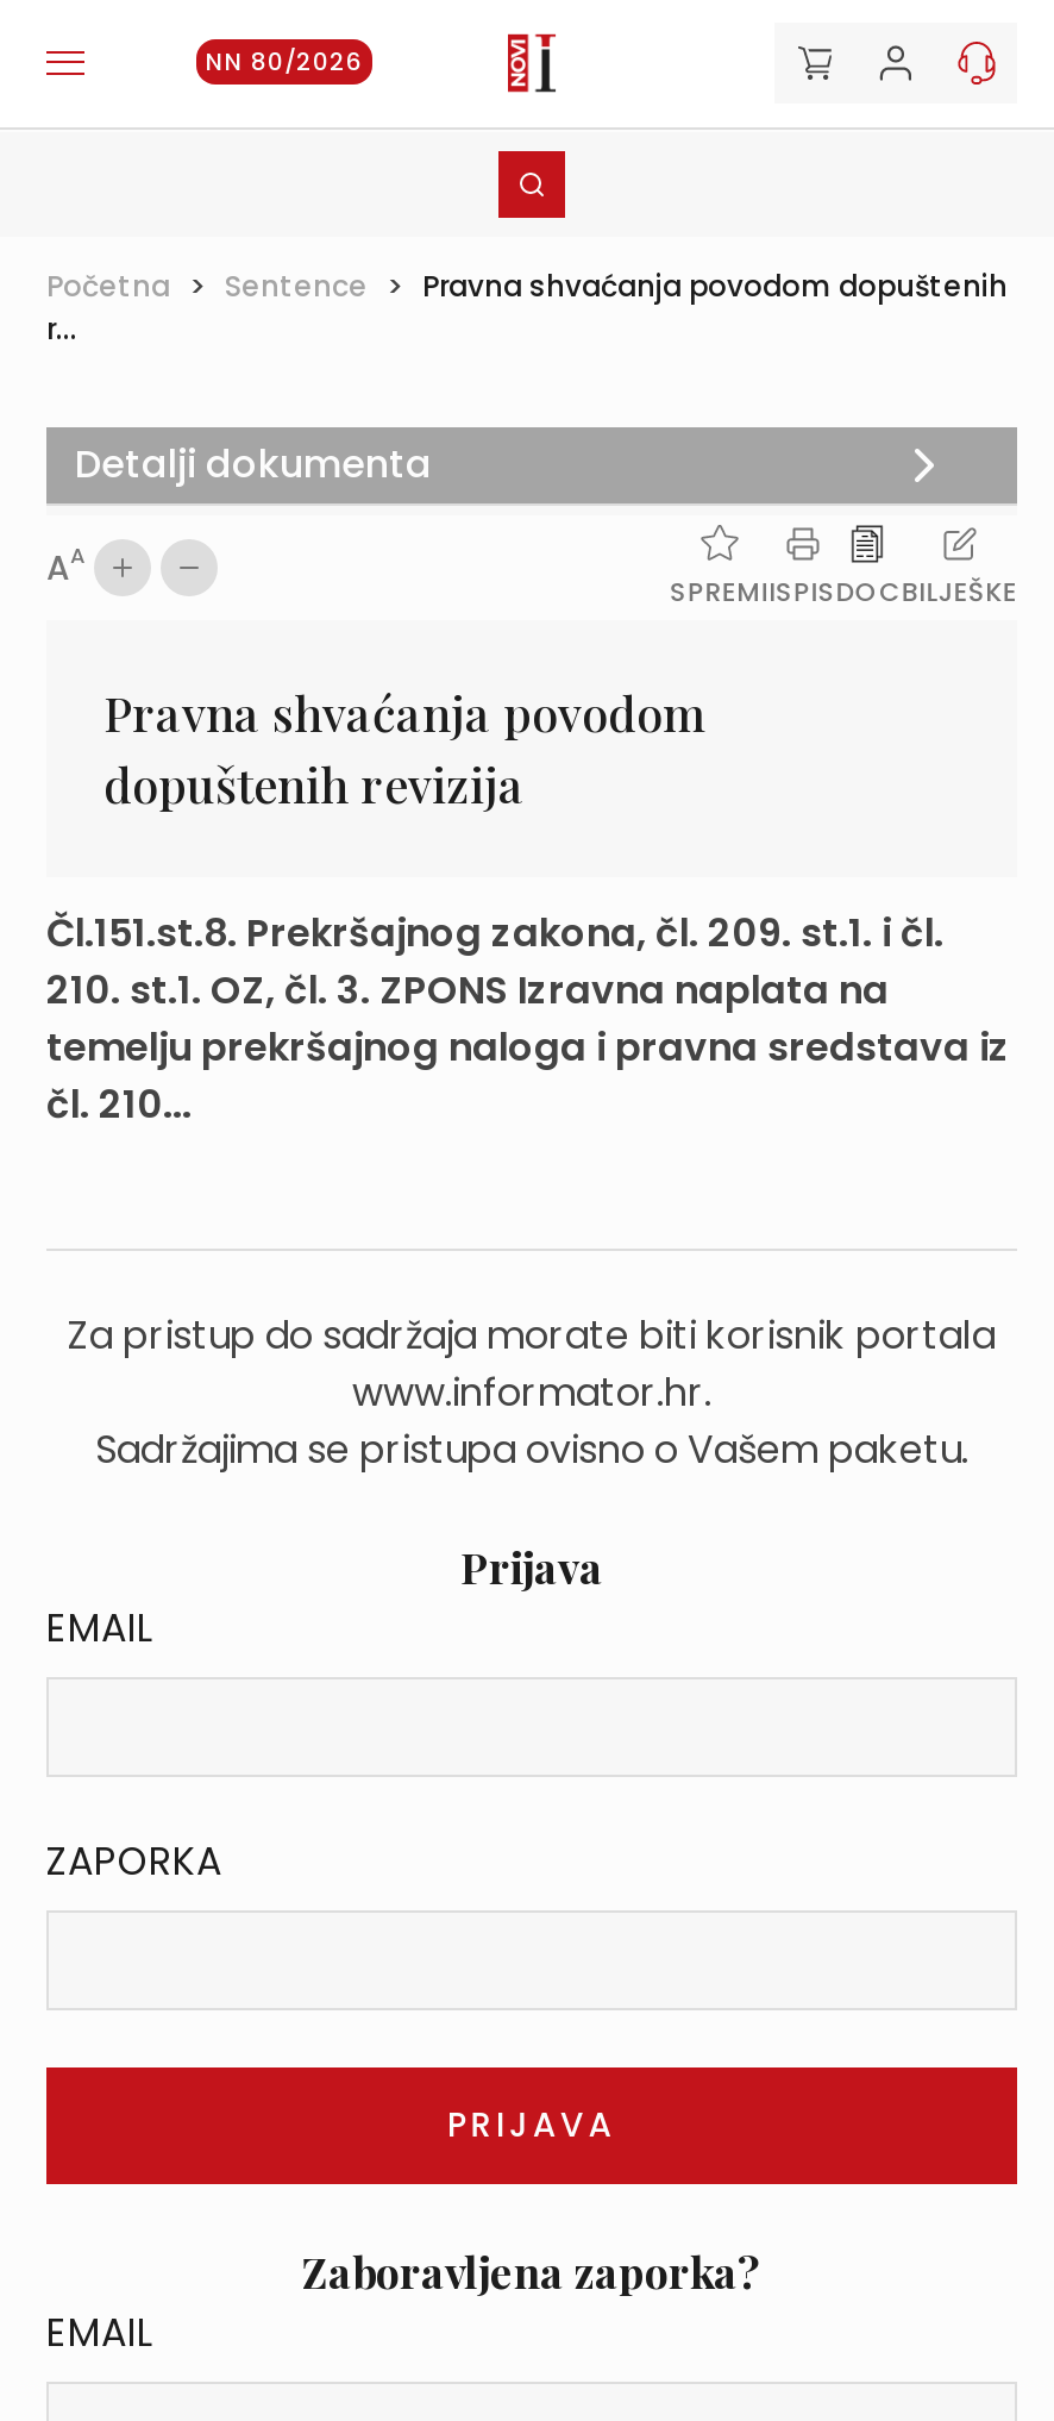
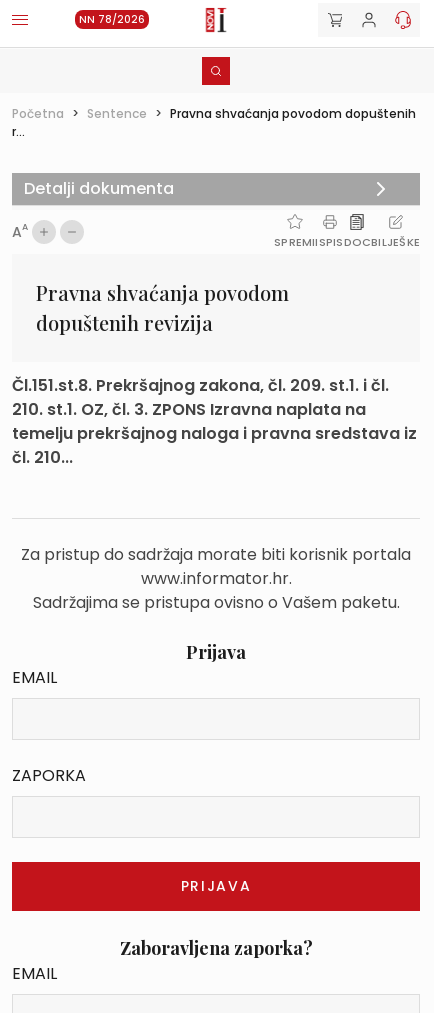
[206,44,363,80] NN 80/2026 -> [79,12,145,27] NN 78/2026

